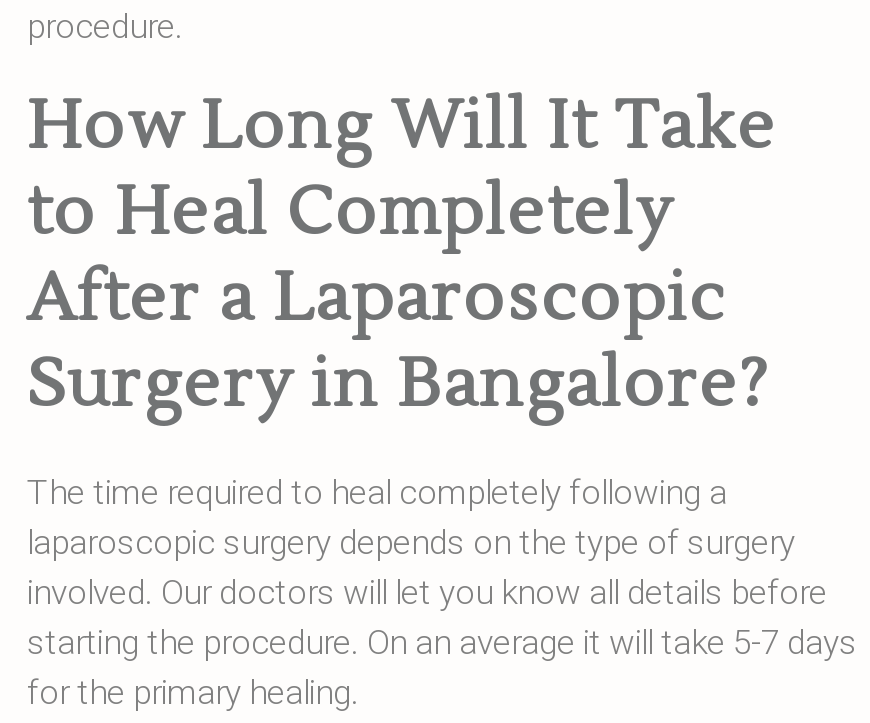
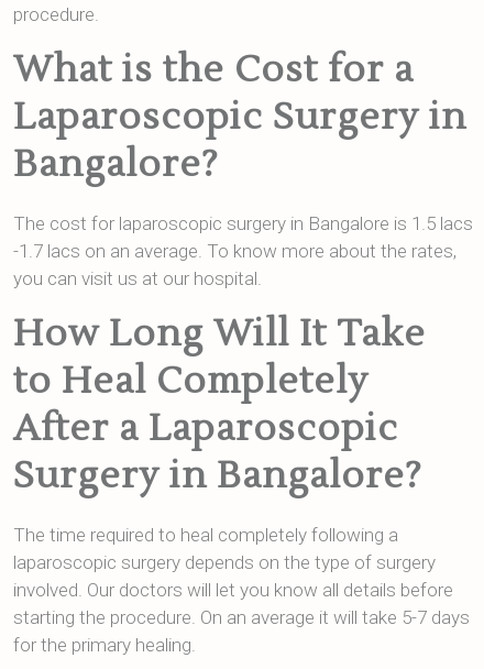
none -> [13,46,473,289] What is the Cost for a | Laparoscopic Surgery in | Bangalore? | The cost for laparoscopic surgery in Bangalore is 1.5 lacs | -1.7 lacs on an average. To know more about the rates, | you can visit us at our hospital.

